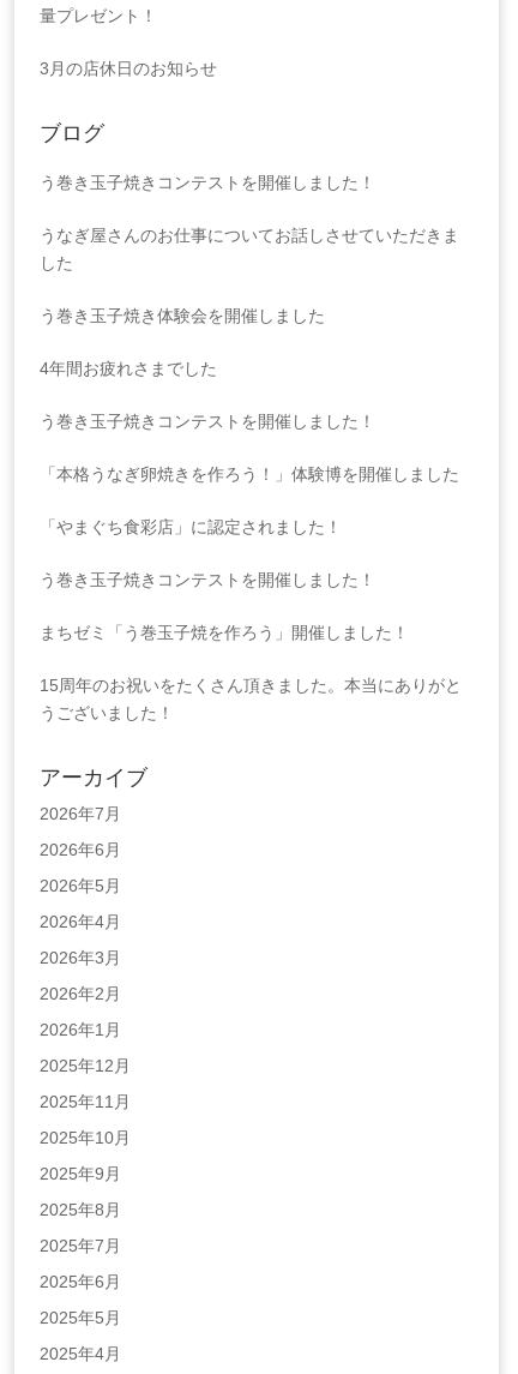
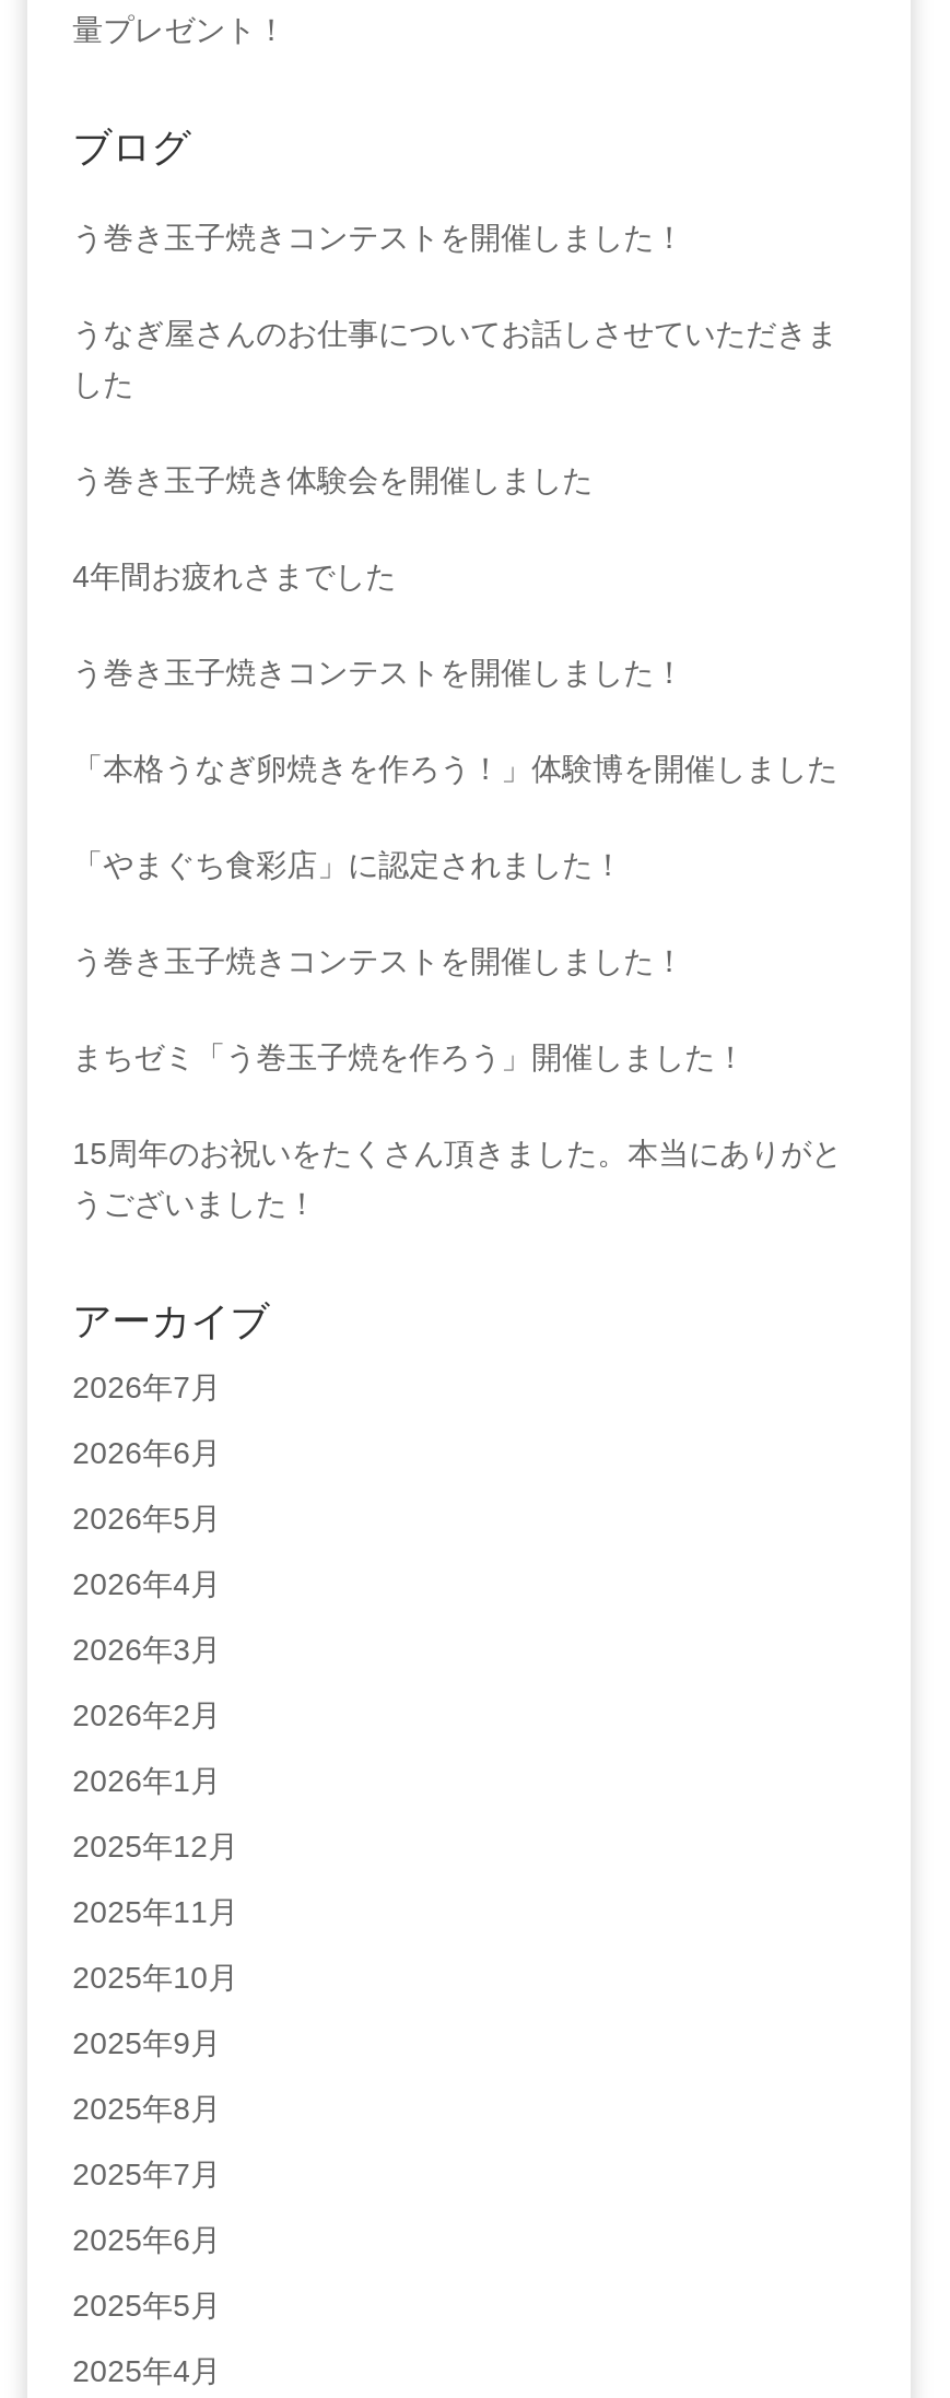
[39,59,217,78] 3月の店休日のお知らせ -> none

